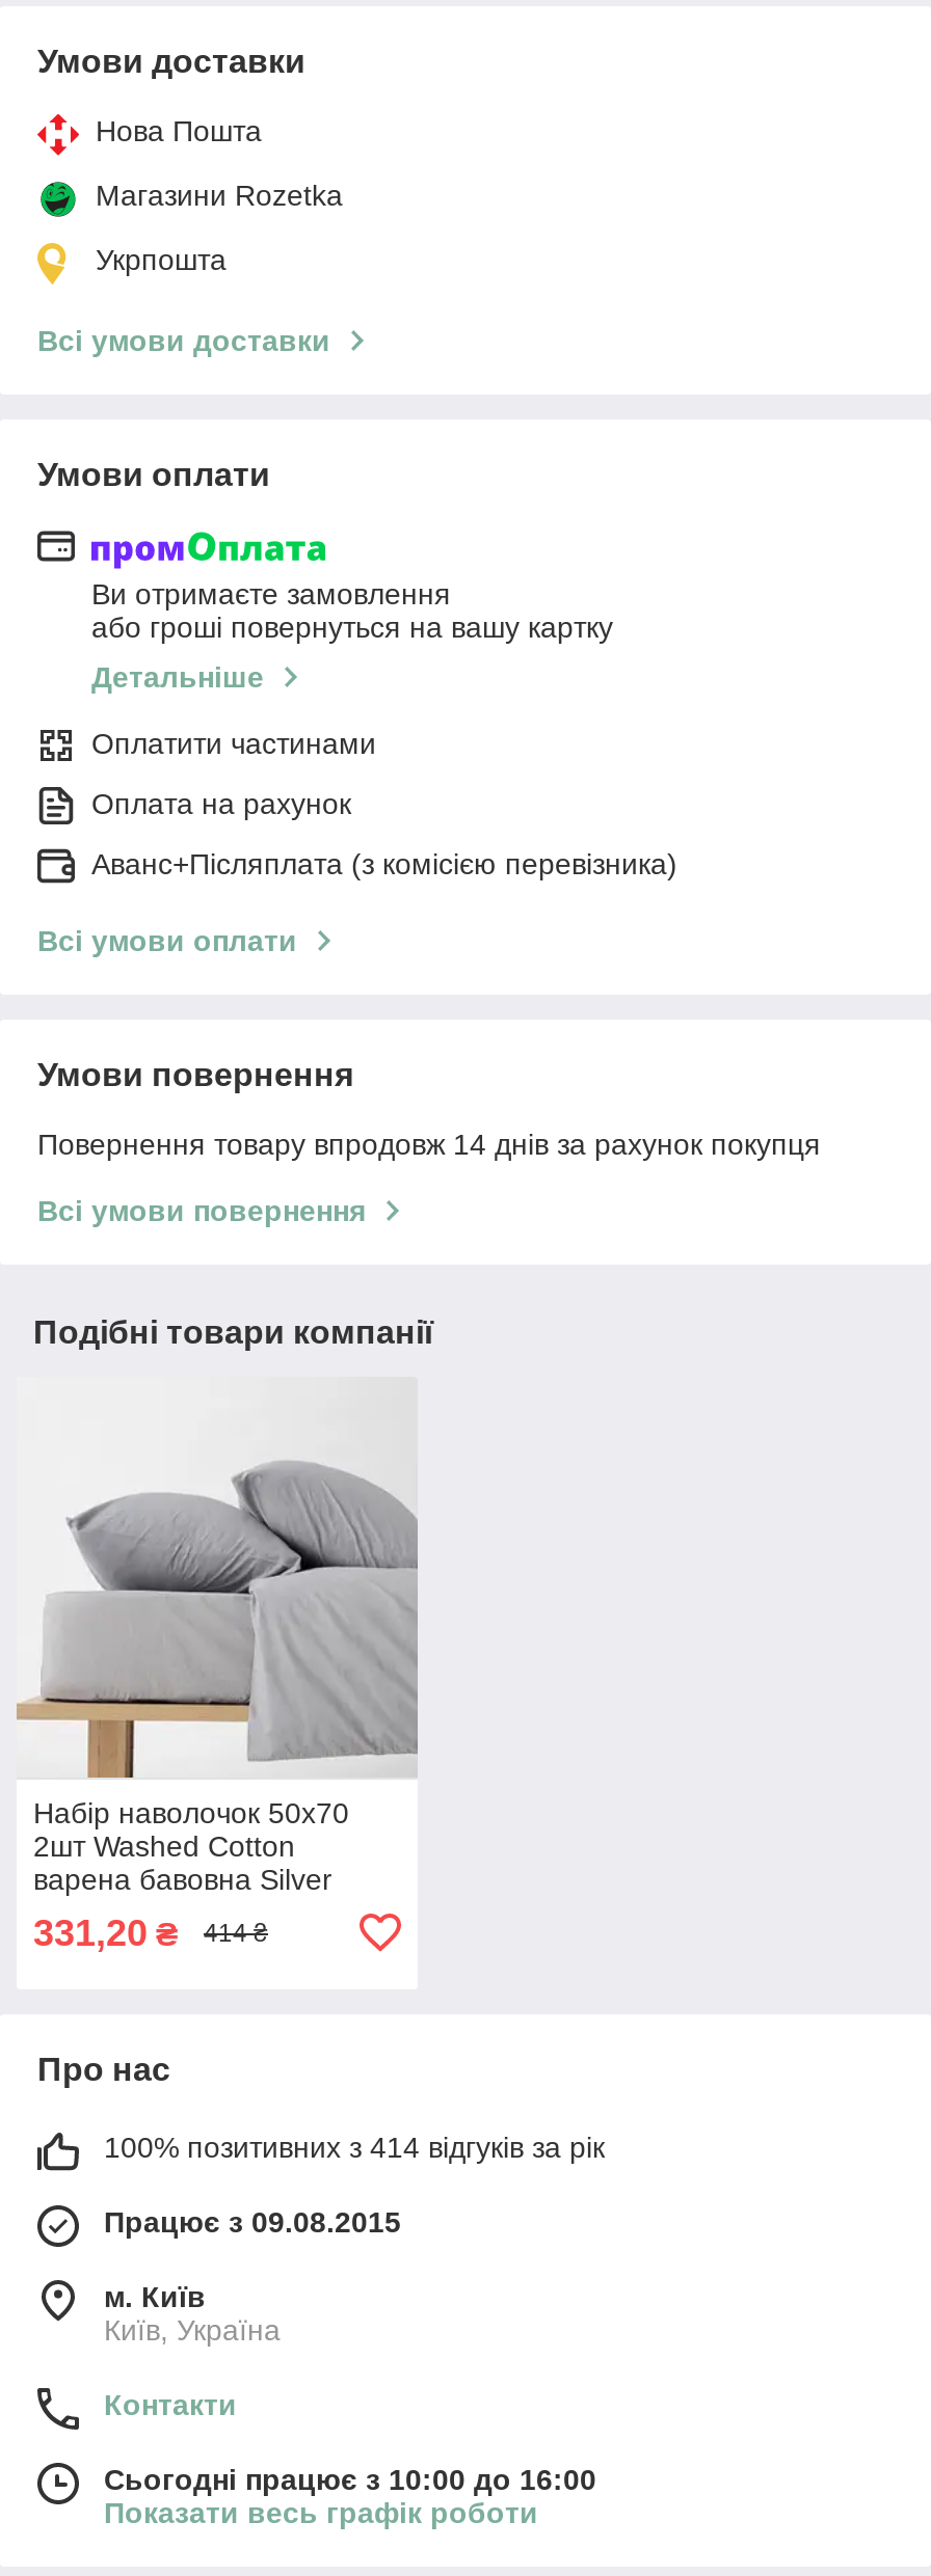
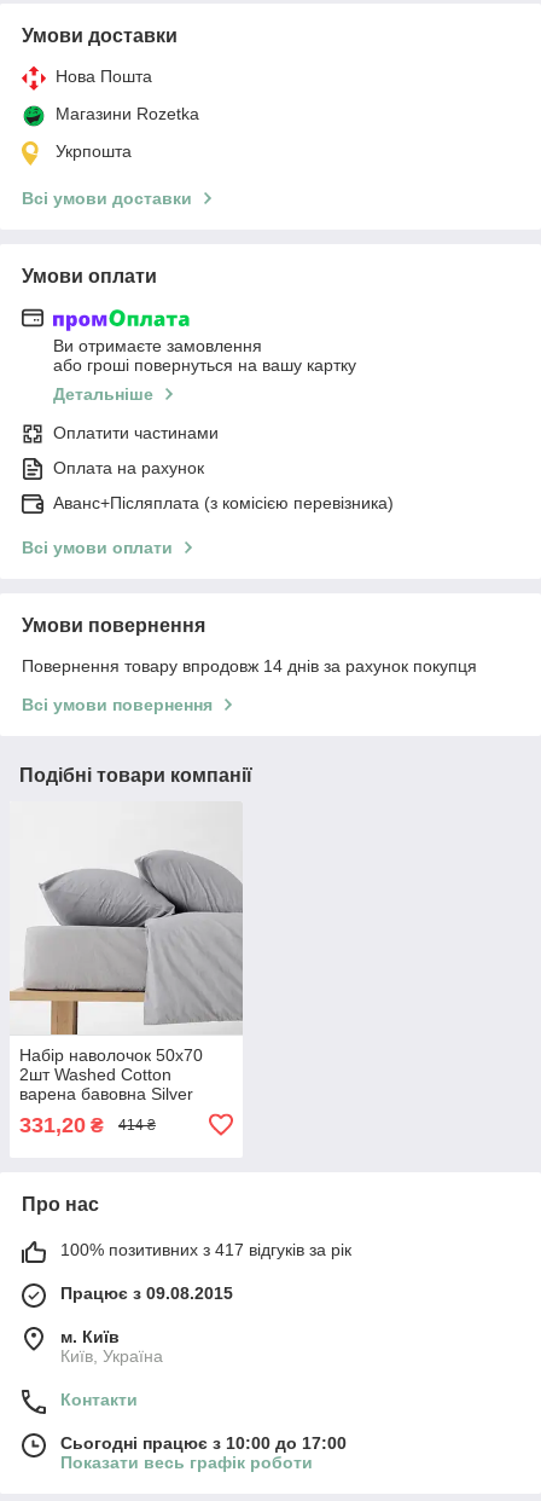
[104,2130,605,2164] 100% позитивних з 414 відгуків за рік -> [60,1240,351,1259] 100% позитивних з 417 відгуків за рік
[104,2463,596,2496] Сьогодні працює з 10:00 до 16:00 -> [60,1433,347,1453] Сьогодні працює з 10:00 до 17:00

